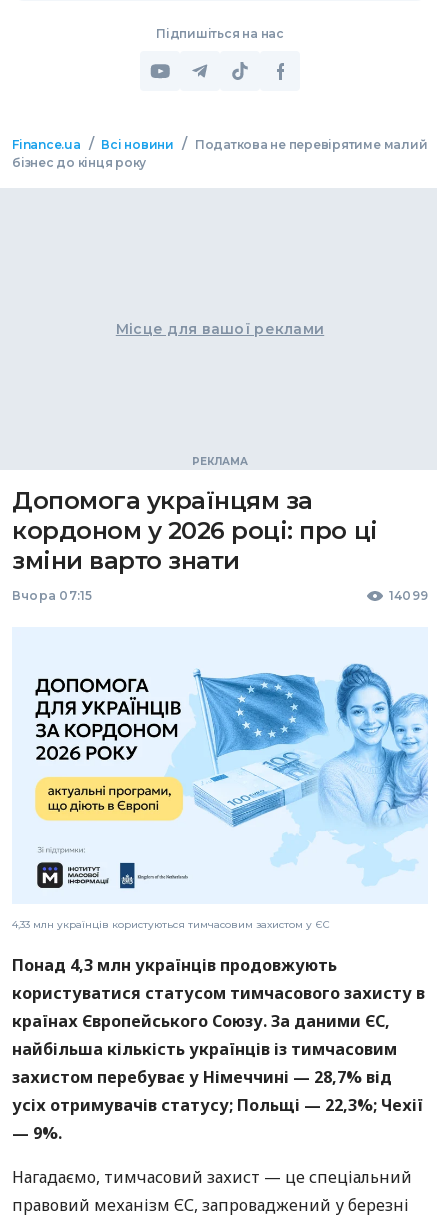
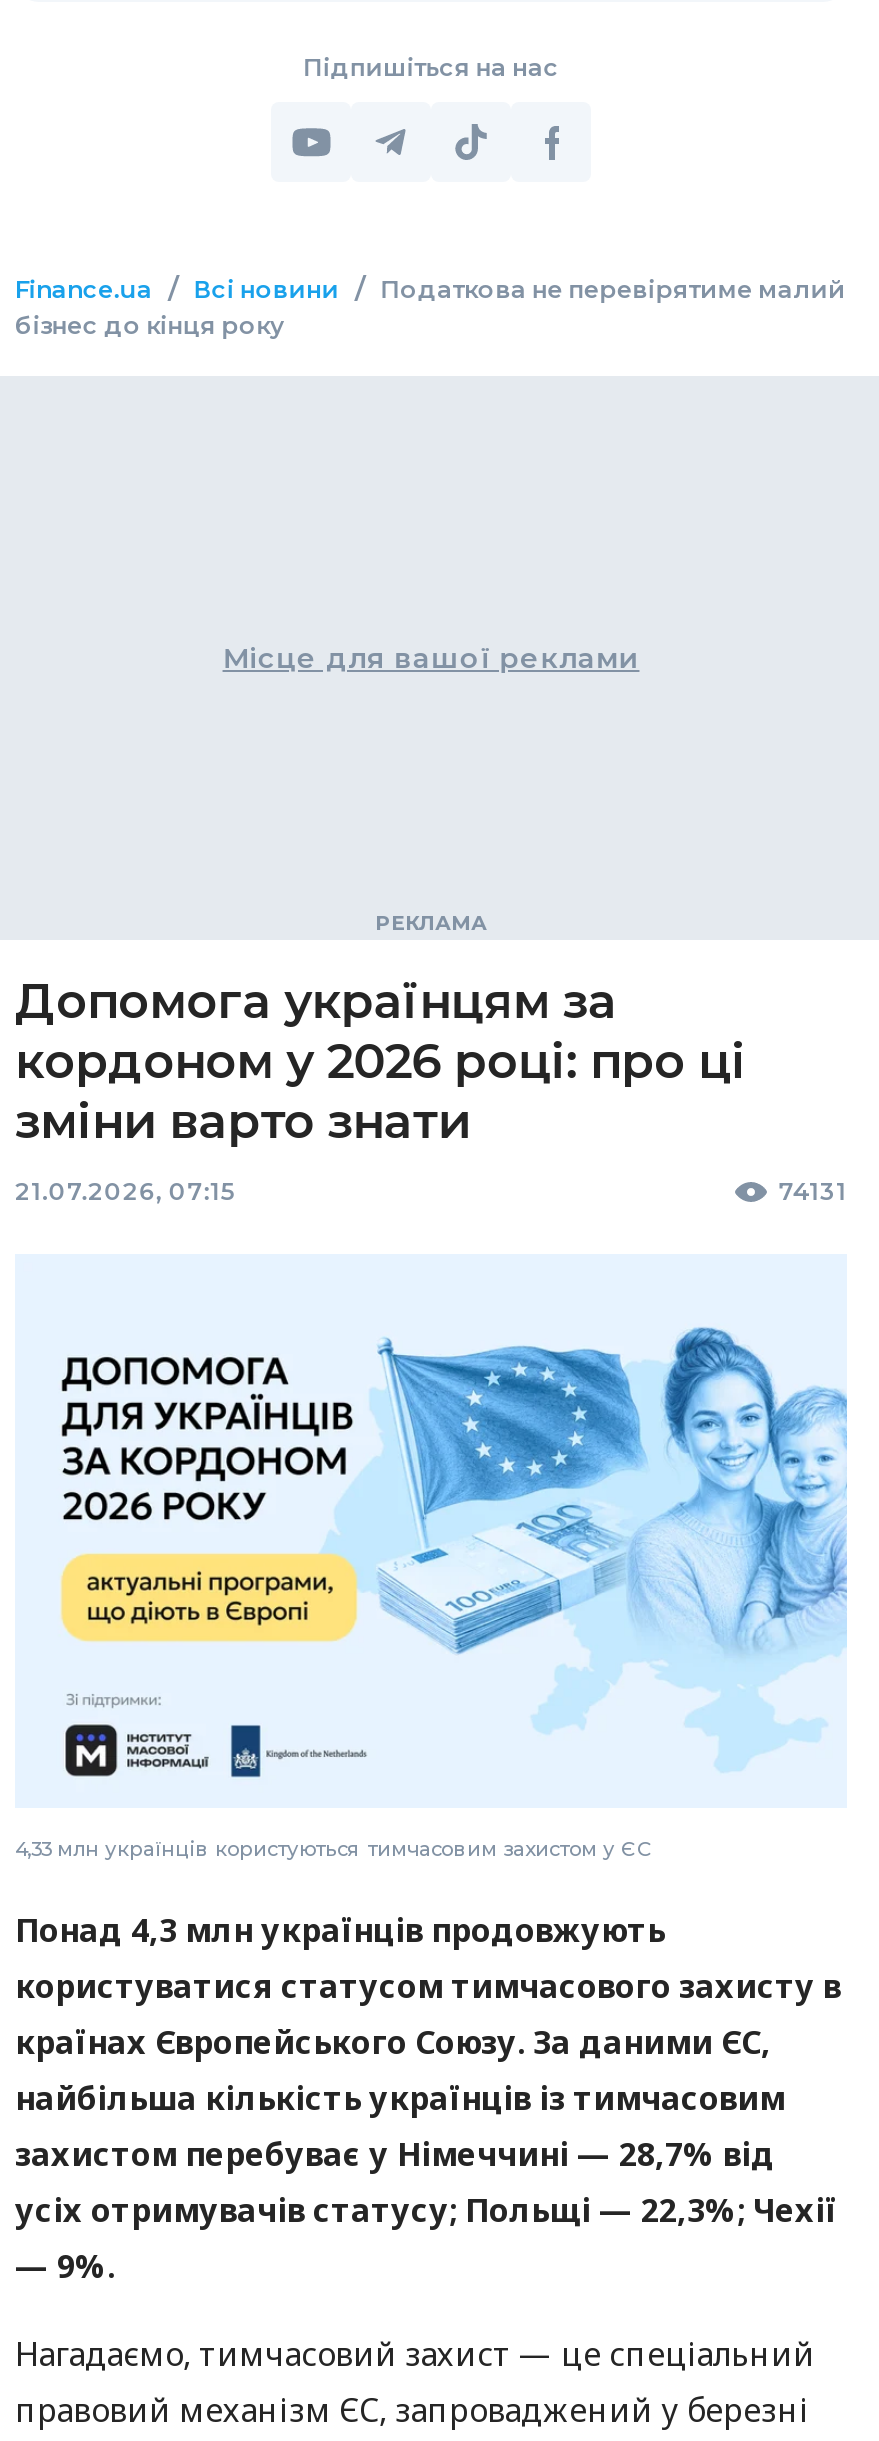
[12,588,428,603] Вчора 07:15 | 14099 -> [15,1176,847,1206] 21.07.2026, 07:15 | 74131

